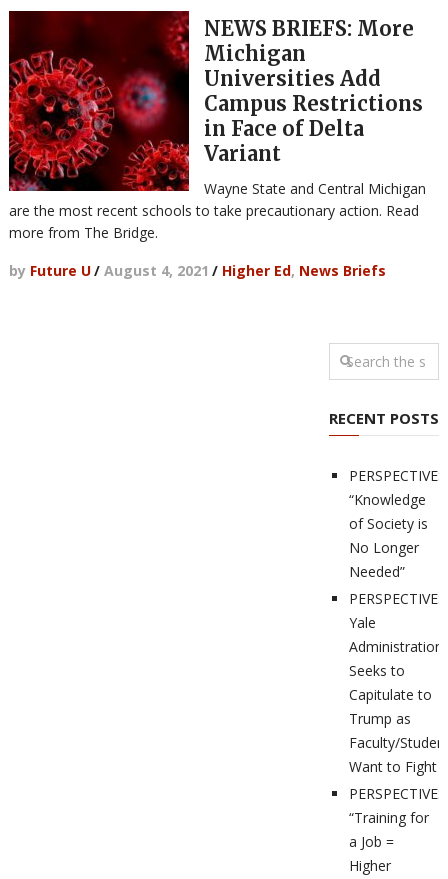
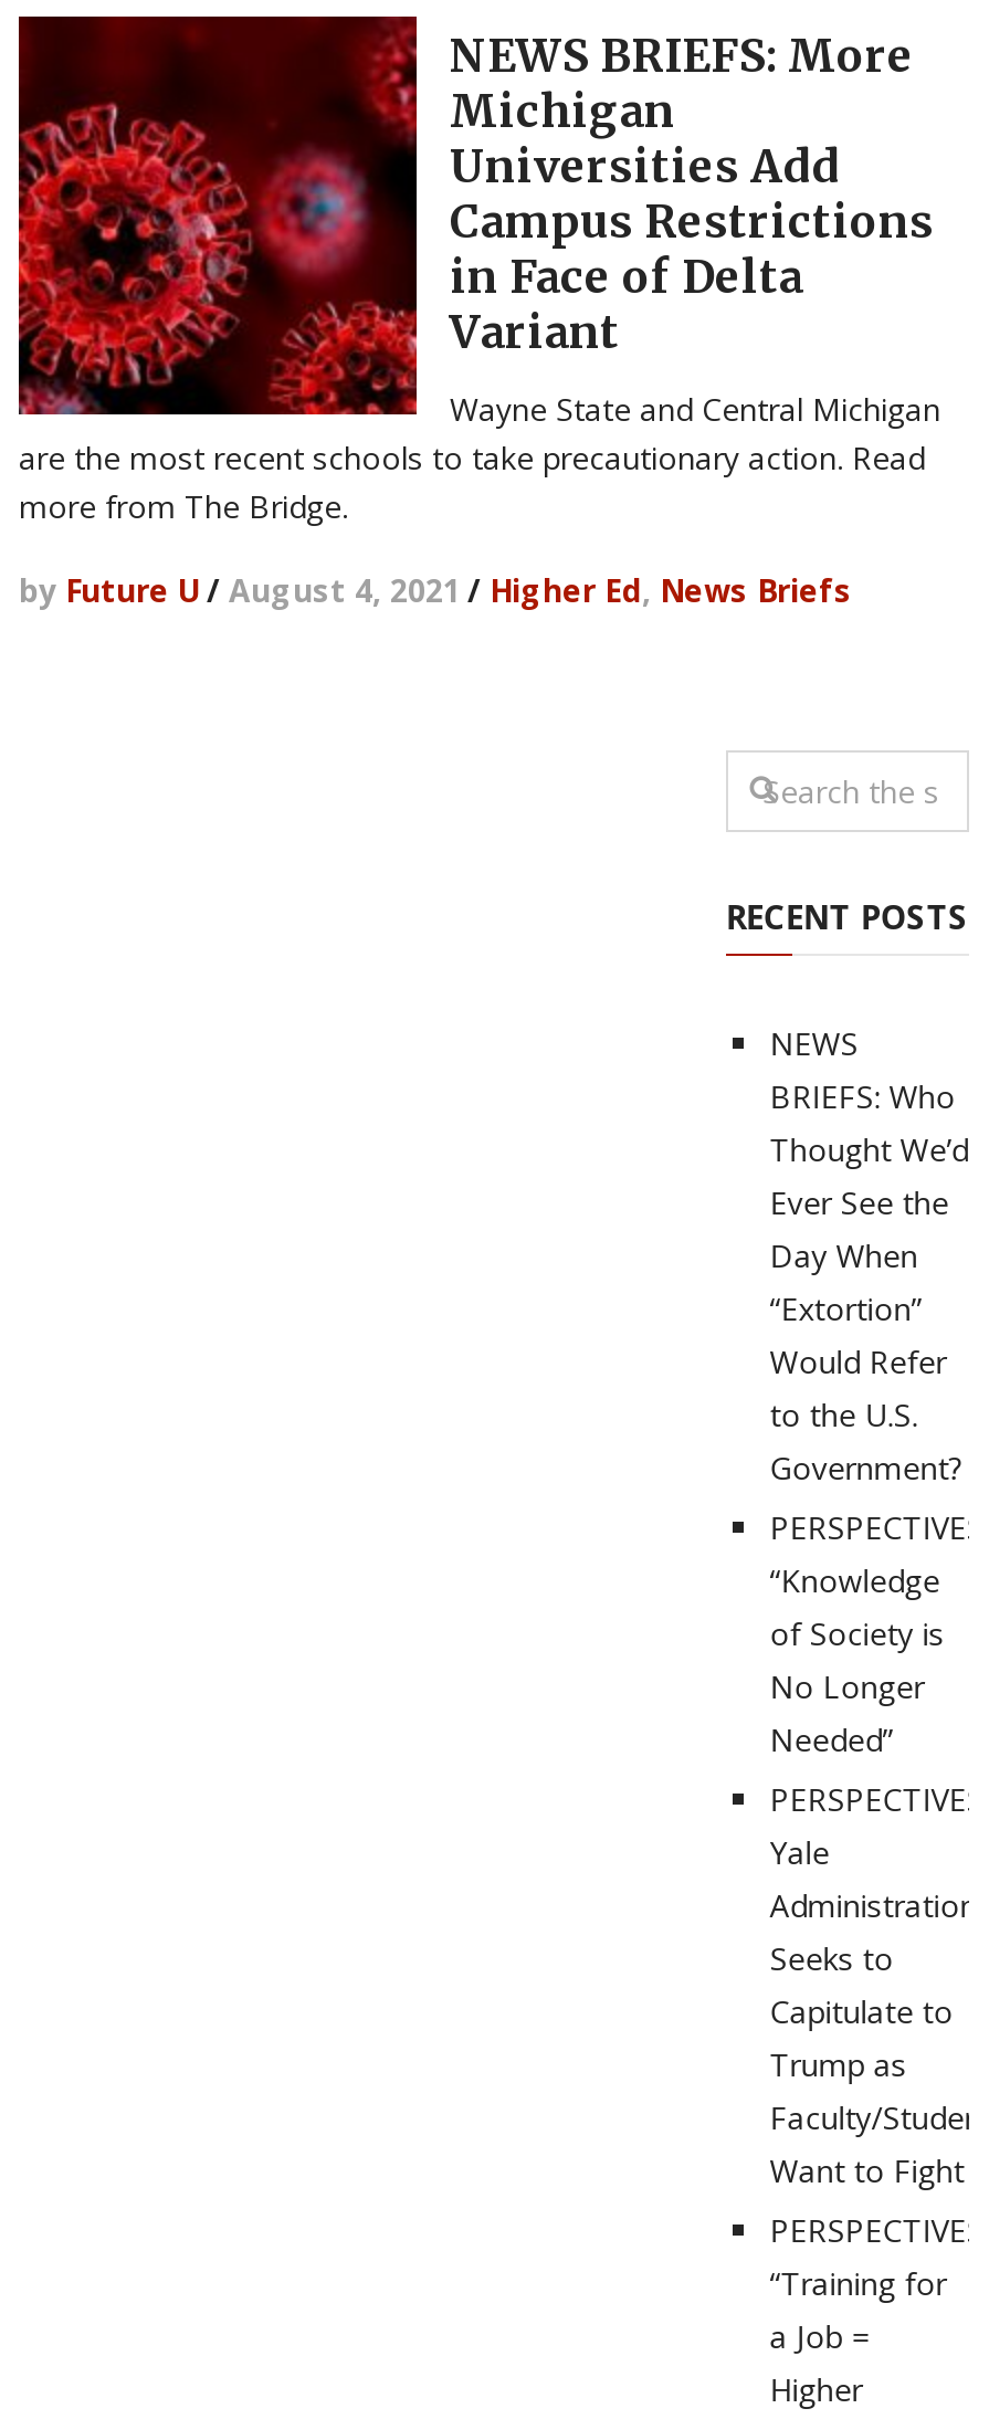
none -> [770,1022,968,1489] NEWS | BRIEFS: Who | Thought We’d | Ever See the | Day When | “Extortion” | Would Refer | to the U.S. | Government?

